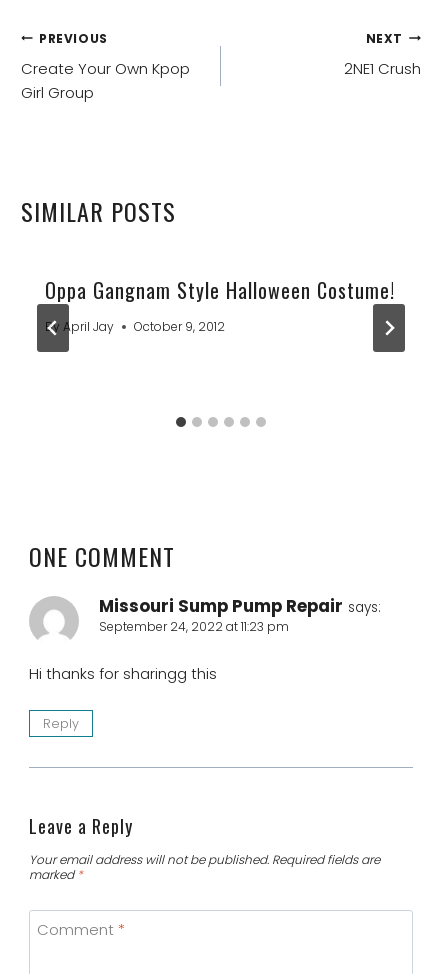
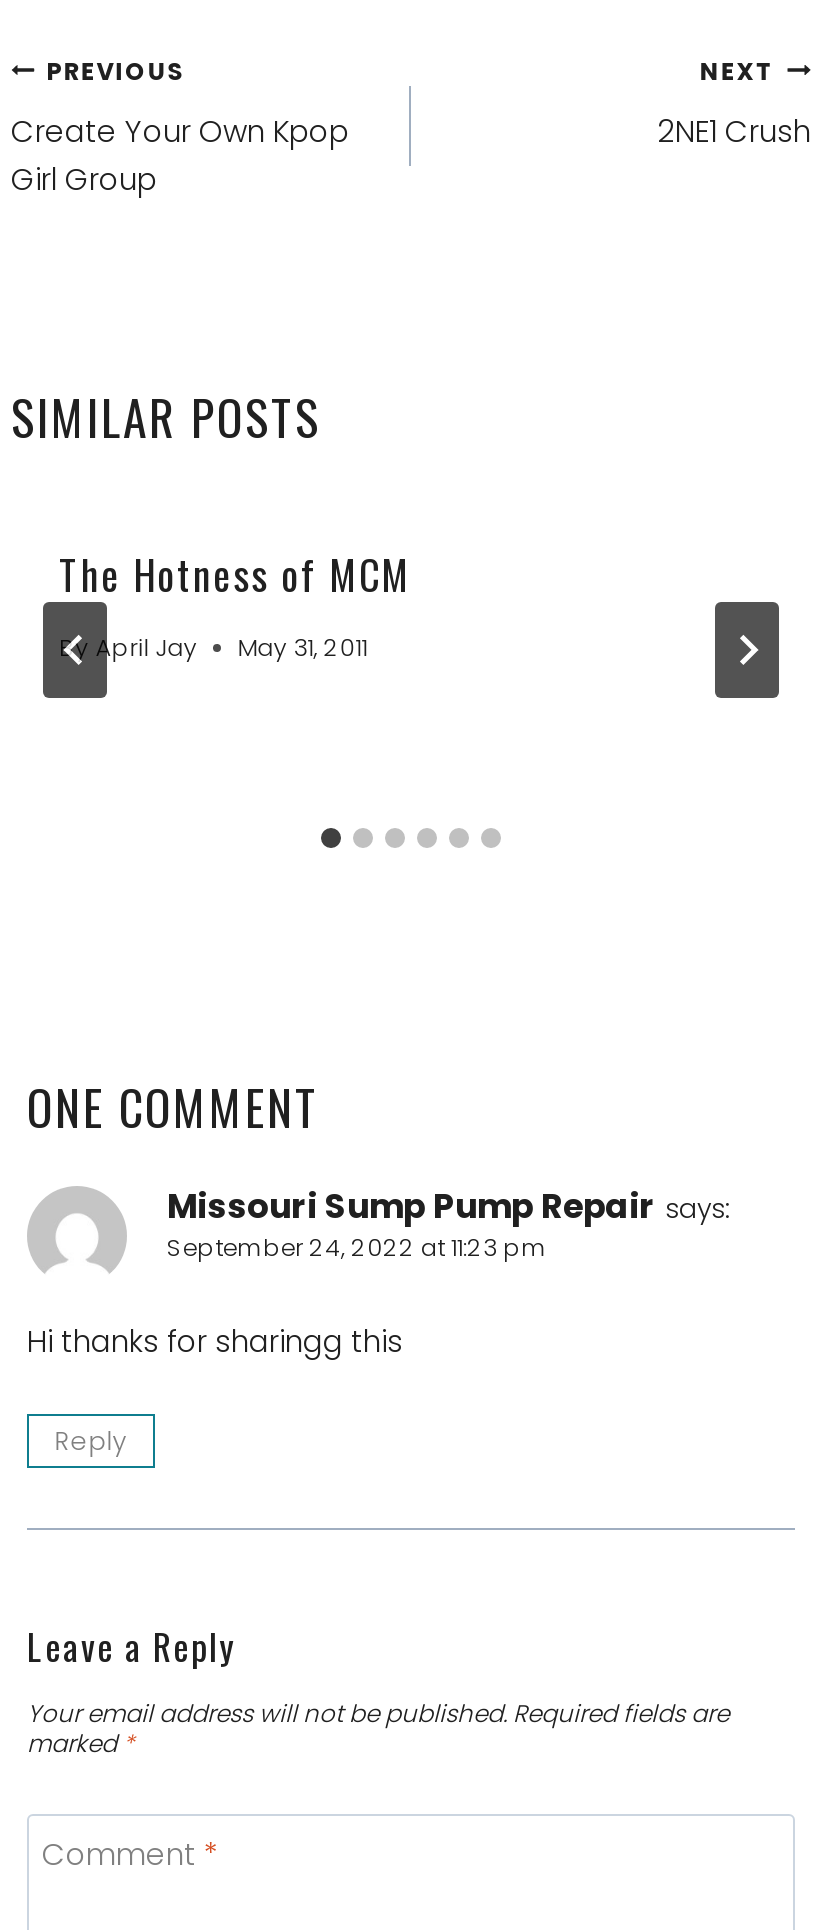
[45,275,395,305] Oppa Gangnam Style Halloween Costume! -> [59,545,411,605] The Hotness of MCM
[134,318,225,335] October 9, 2012 -> [237,631,367,665] May 31, 2011

